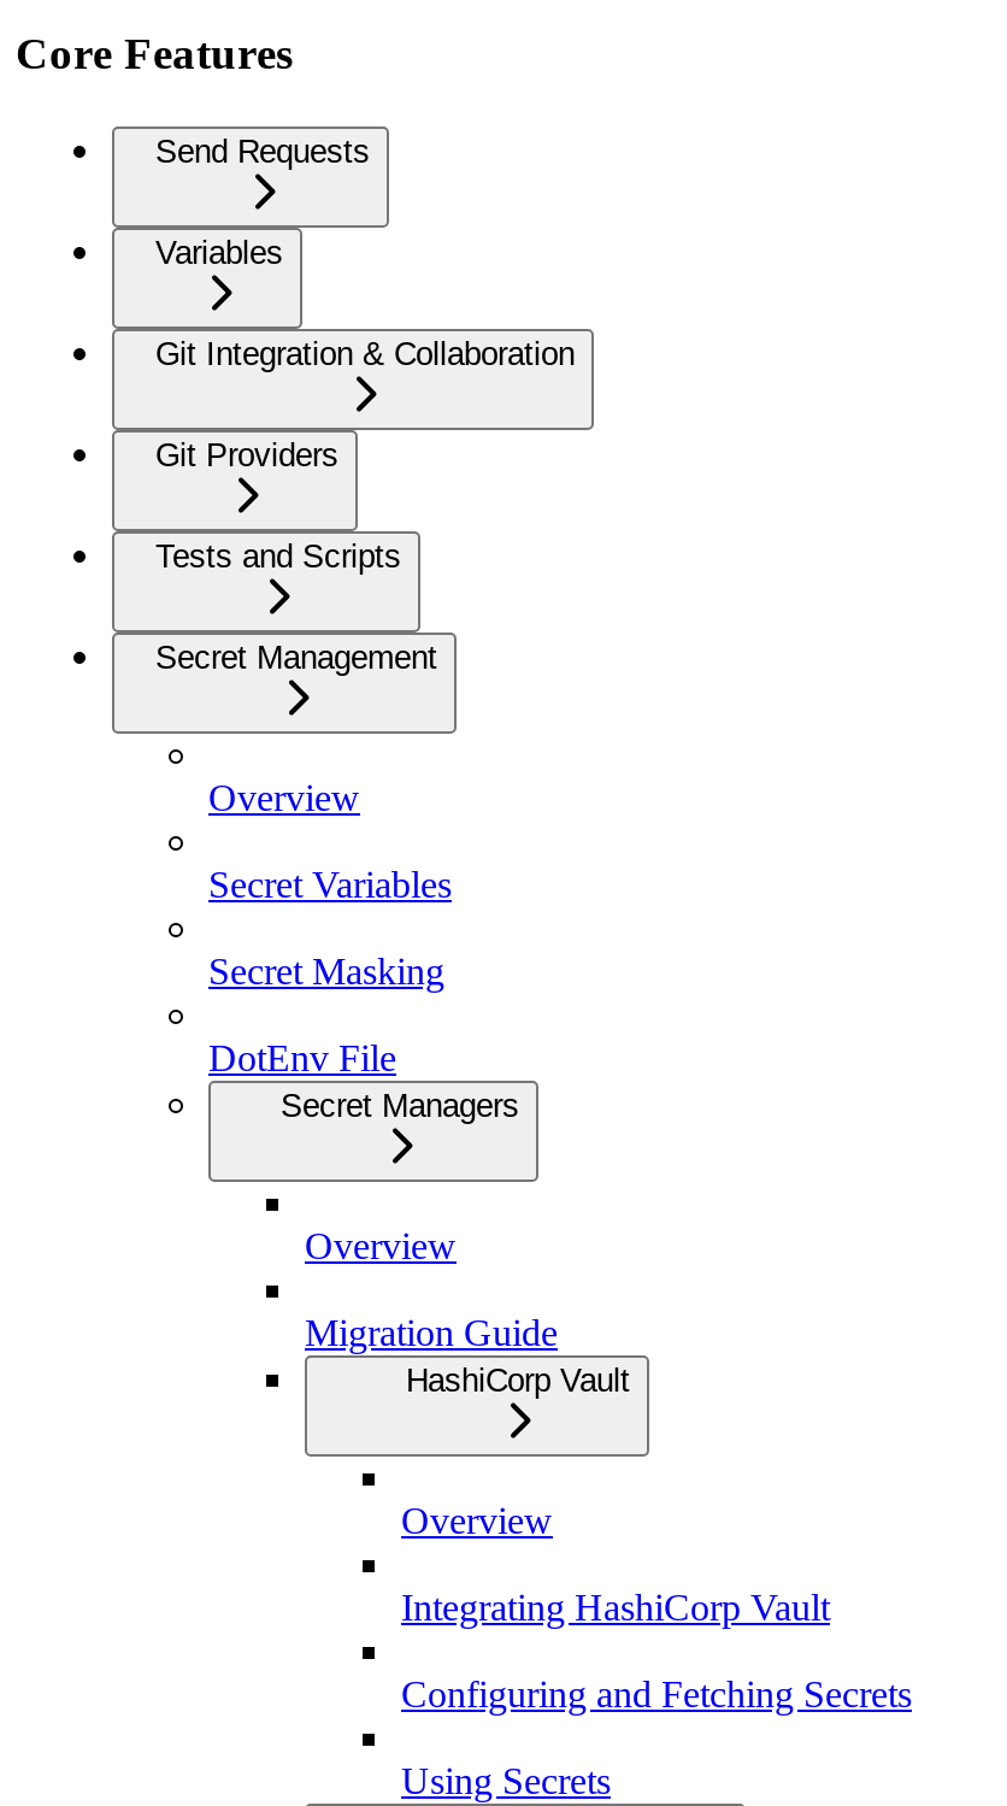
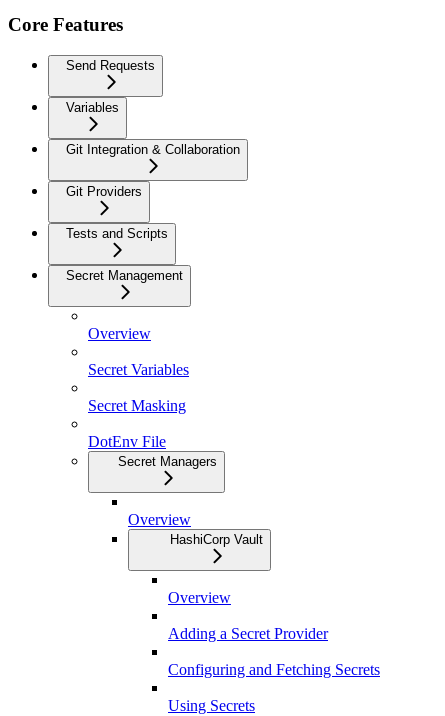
[305,1311,558,1352] Migration Guide -> none
[401,1586,830,1627] Integrating HashiCorp Vault -> [168,625,328,642] Adding a Secret Provider

